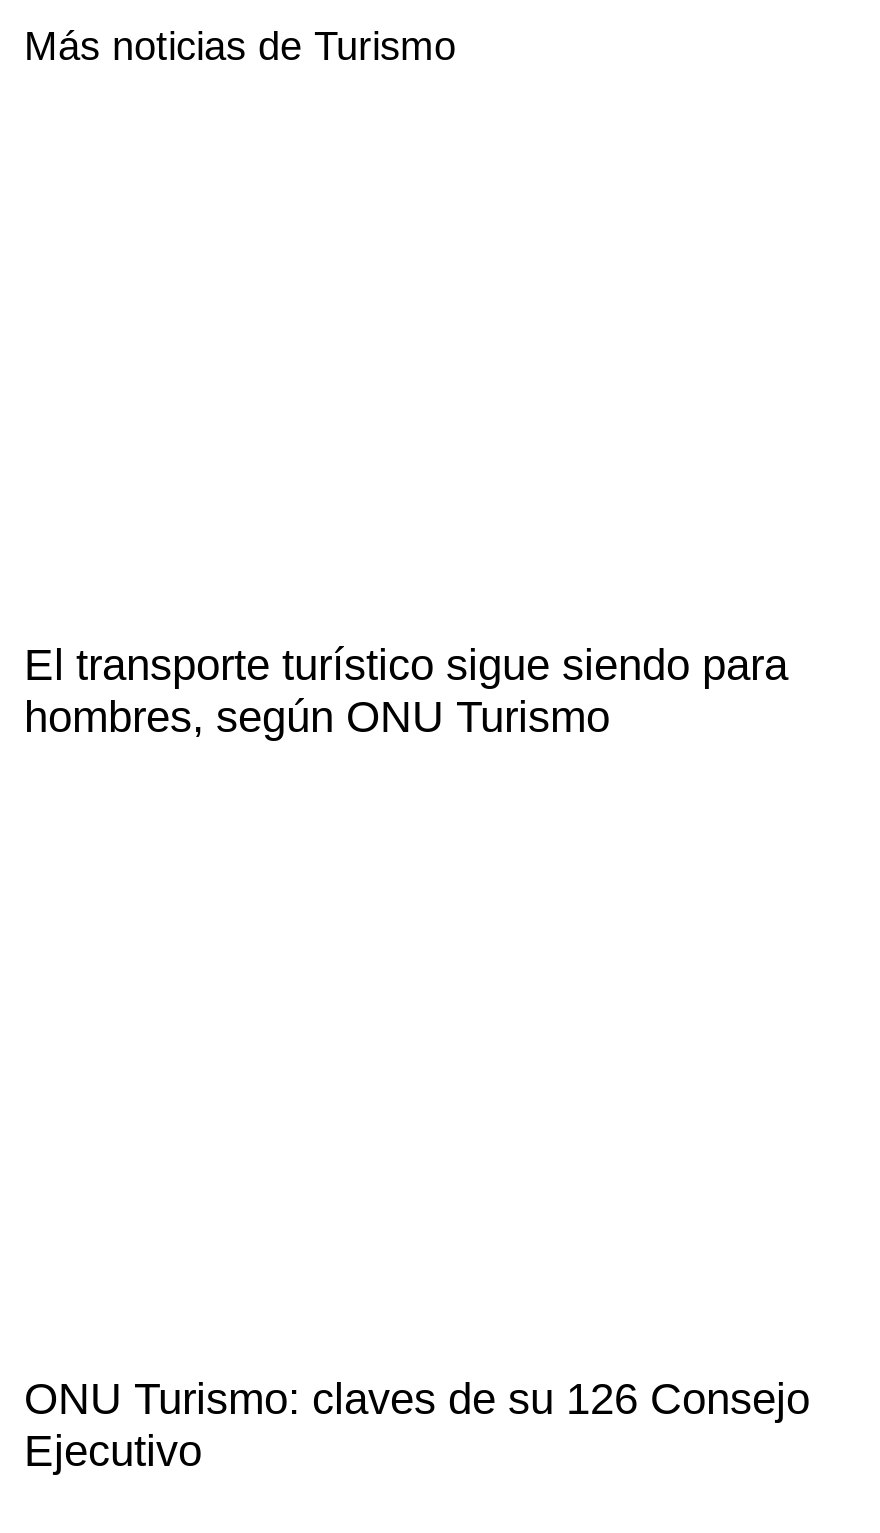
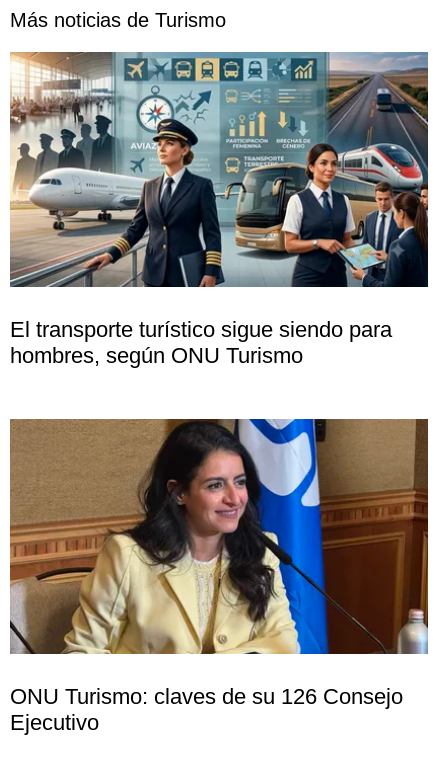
none -> [9,51,429,288] [image]
none -> [9,418,429,655] [image]

